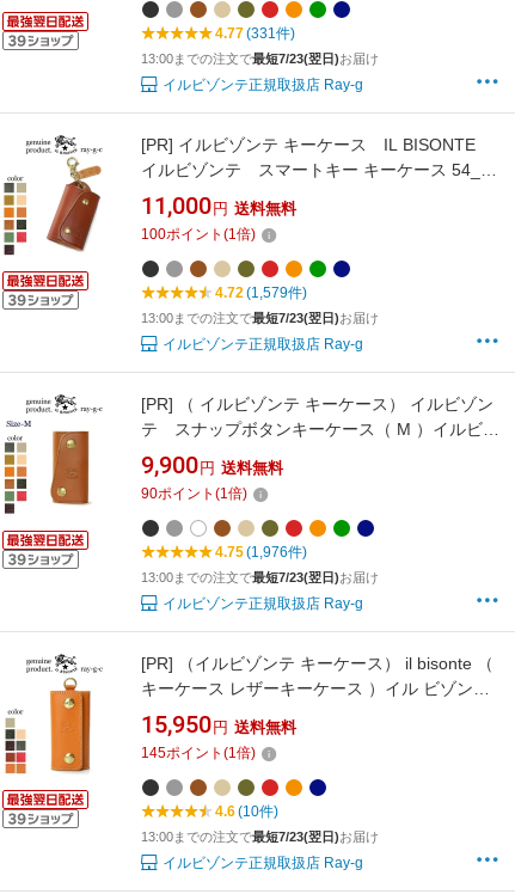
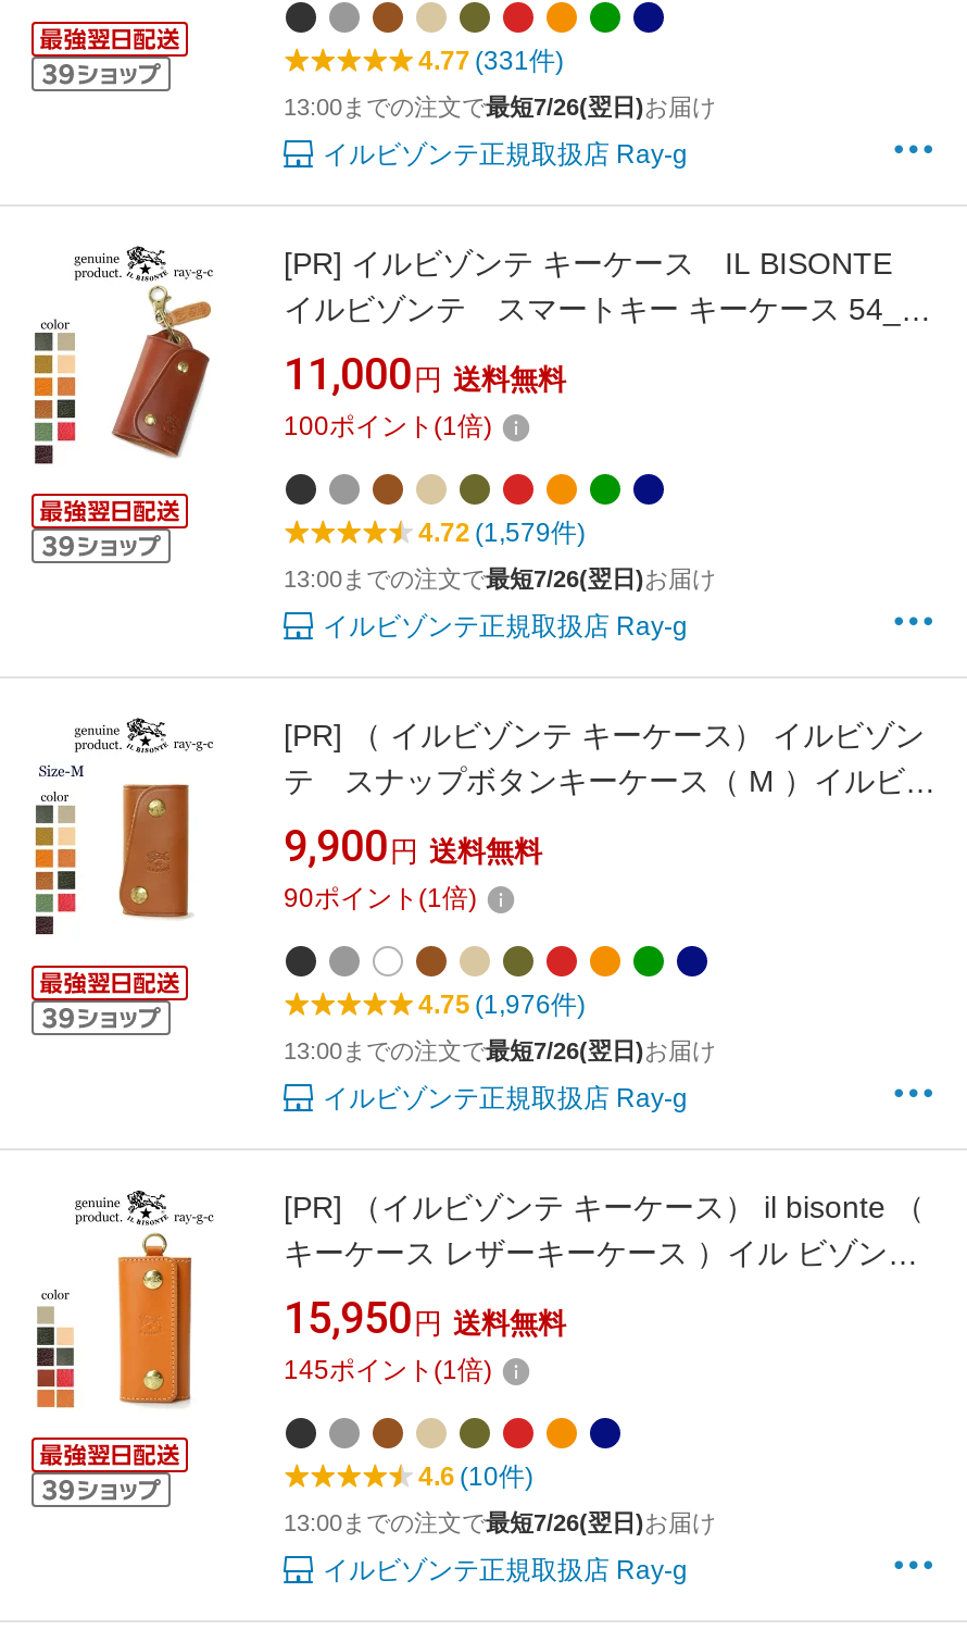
[141,52,379,66] 13:00までの注文で最短7/23(翌日)お届け -> [284,95,716,121] 13:00までの注文で最短7/26(翌日)お届け
[141,311,379,326] 13:00までの注文で最短7/23(翌日)お届け -> [284,567,716,593] 13:00までの注文で最短7/26(翌日)お届け
[141,571,379,585] 13:00までの注文で最短7/23(翌日)お届け -> [284,1038,716,1065] 13:00までの注文で最短7/26(翌日)お届け
[141,830,379,844] 13:00までの注文で最短7/23(翌日)お届け -> [284,1510,716,1536] 13:00までの注文で最短7/26(翌日)お届け

